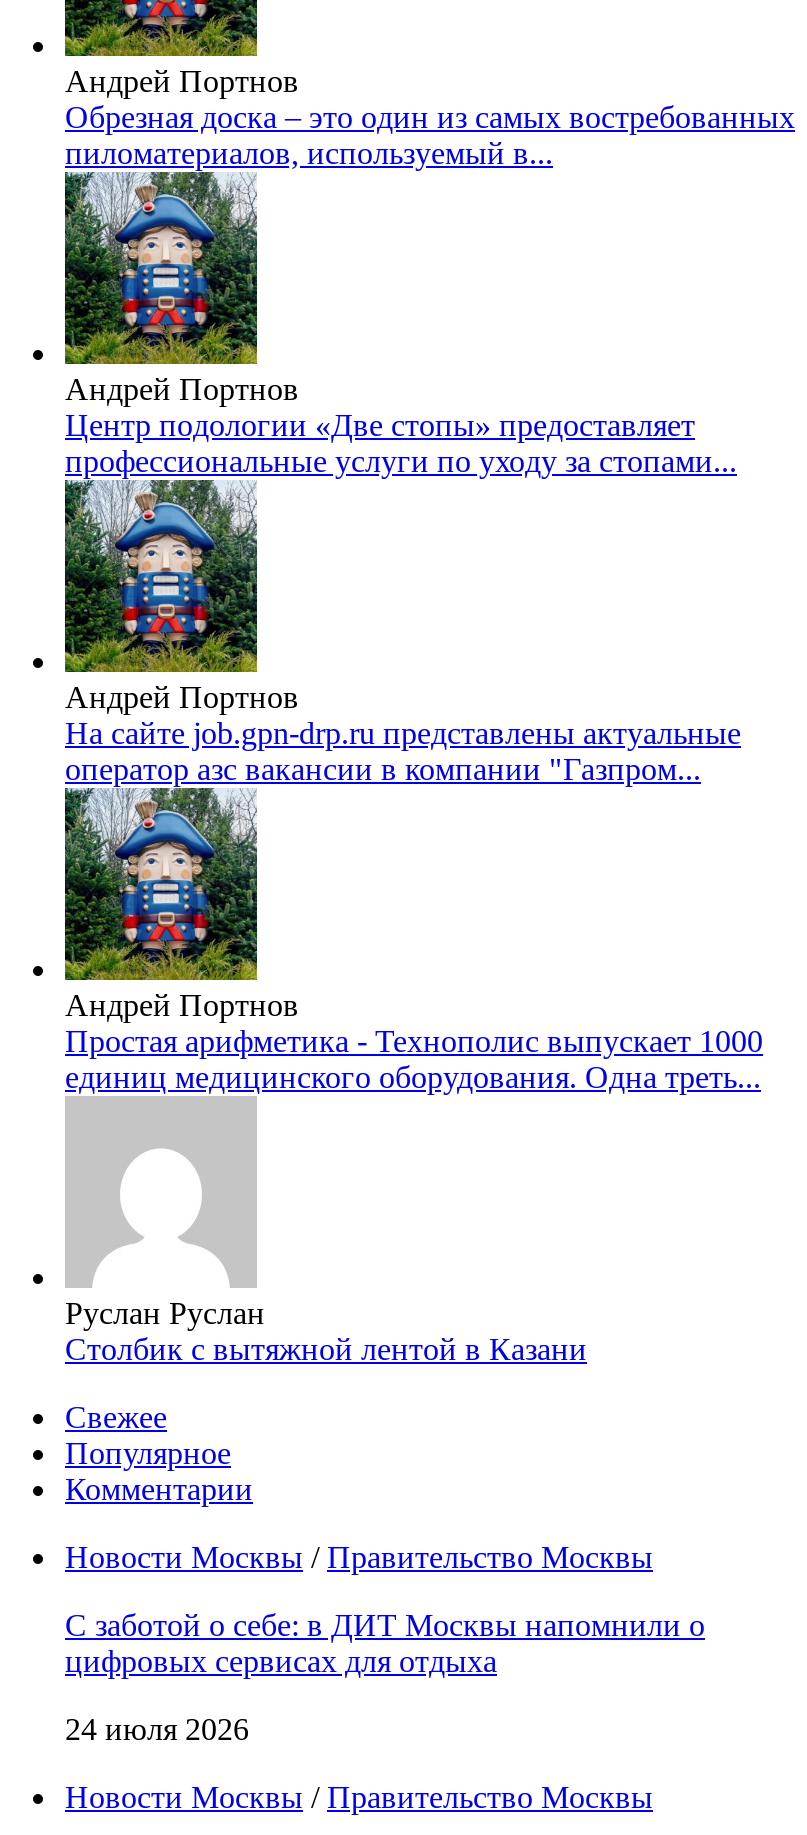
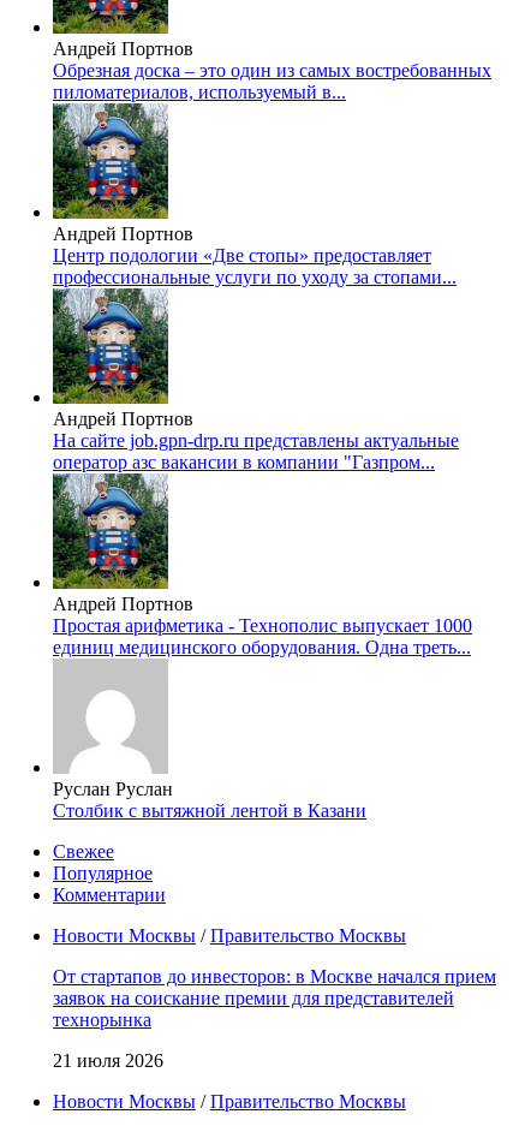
[65,1609,705,1679] С заботой о себе: в ДИТ Москвы напомнили о | цифровых сервисах для отдыха -> [53,967,496,1030] От стартапов до инвесторов: в Москве начался прием | заявок на соискание премии для представителей | технорынка
[65,1713,249,1747] 24 июля 2026 -> [53,1051,163,1071] 21 июля 2026

